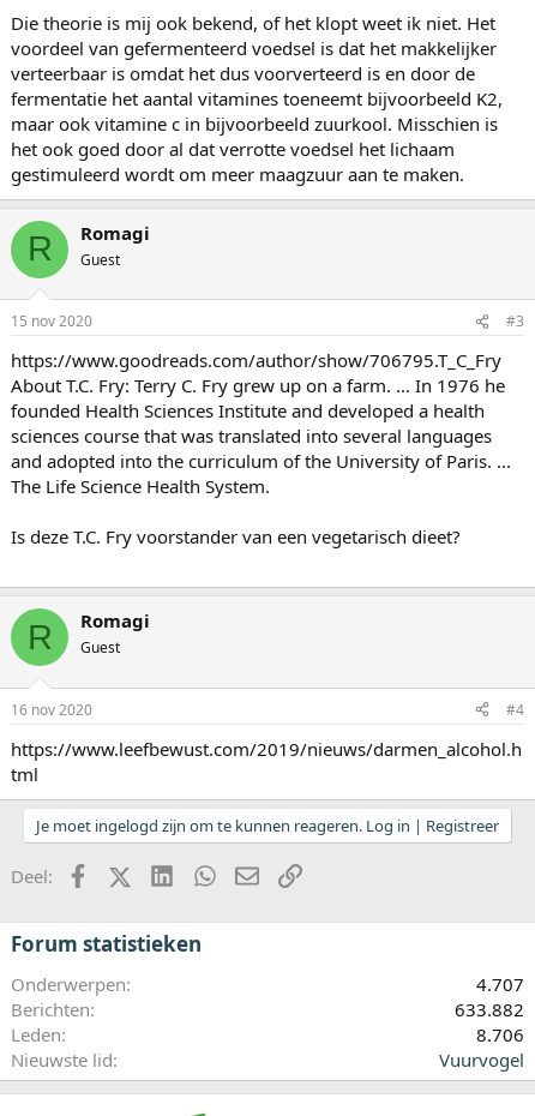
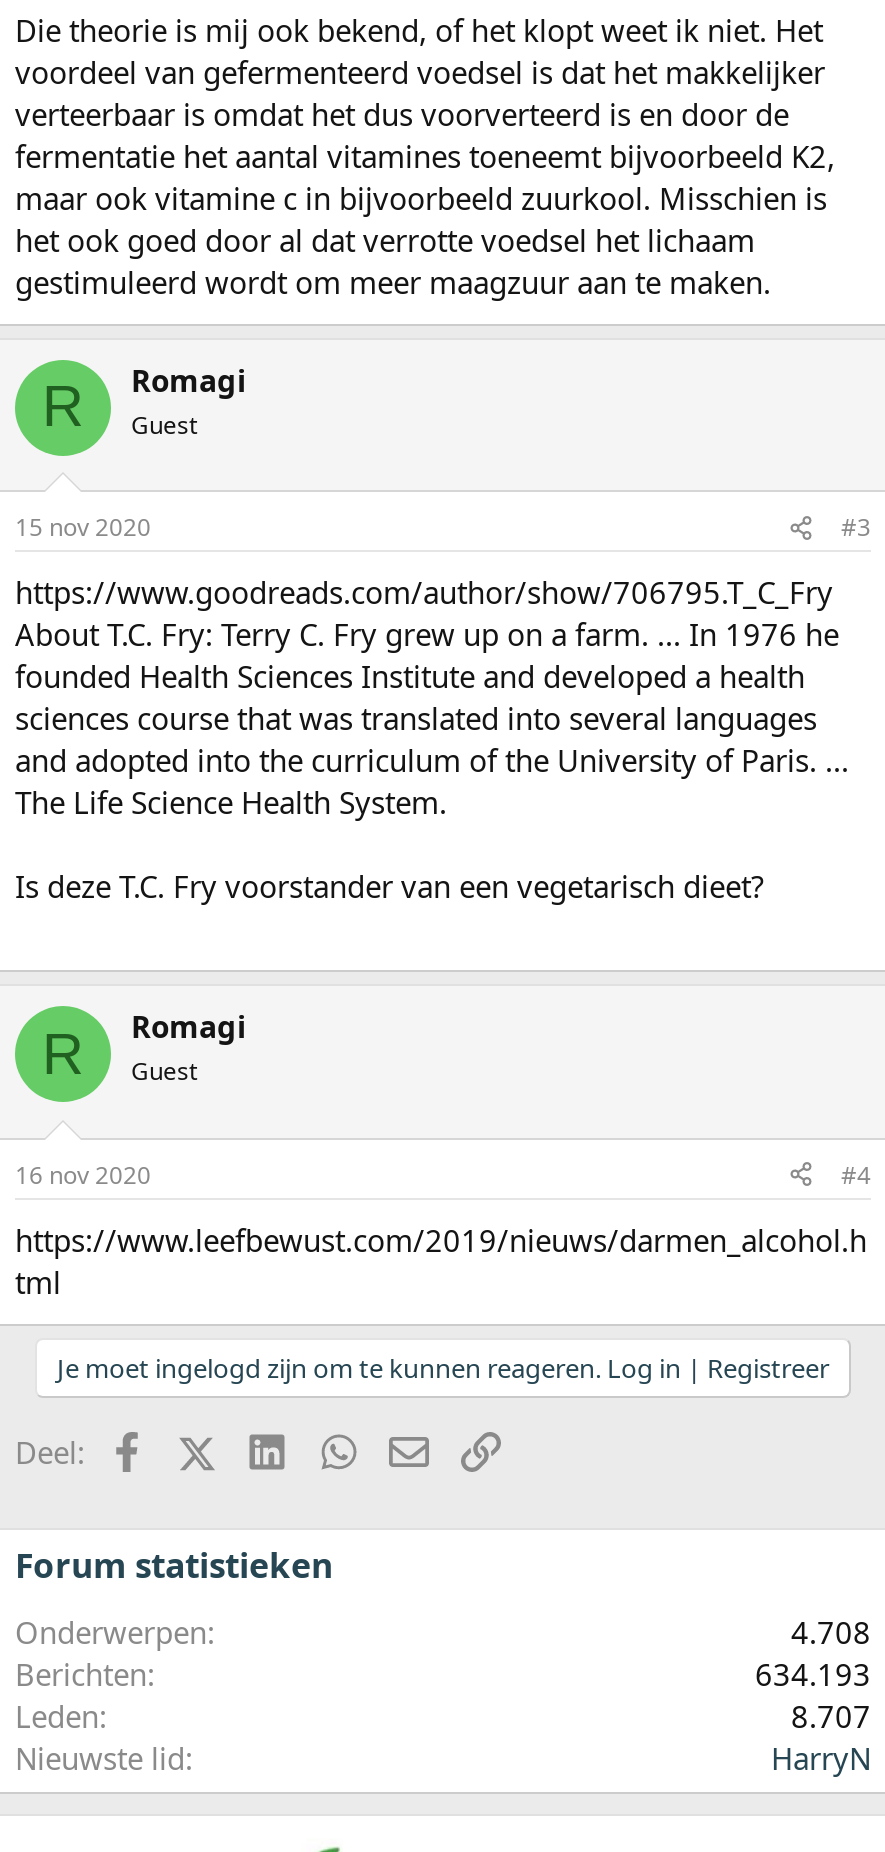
[476,972,524,996] 4.707 -> [791,1612,871,1652] 4.708
[455,997,524,1021] 633.882 -> [755,1654,871,1694] 634.193
[476,1022,524,1046] 8.706 -> [791,1696,871,1736] 8.707
[439,1047,524,1071] Vuurvogel -> [771,1738,871,1778] HarryN

